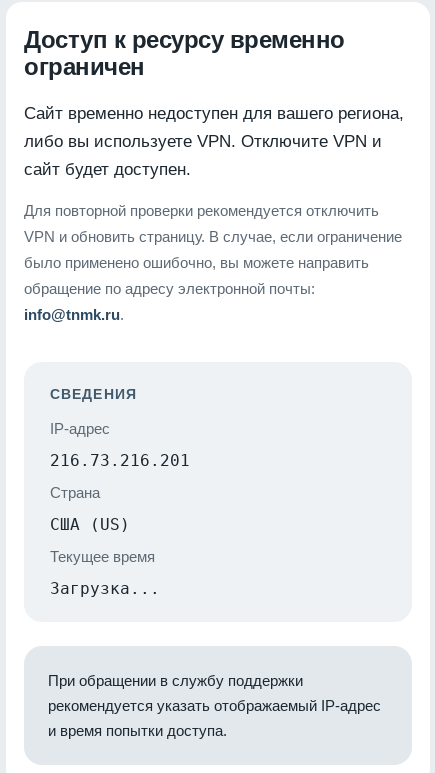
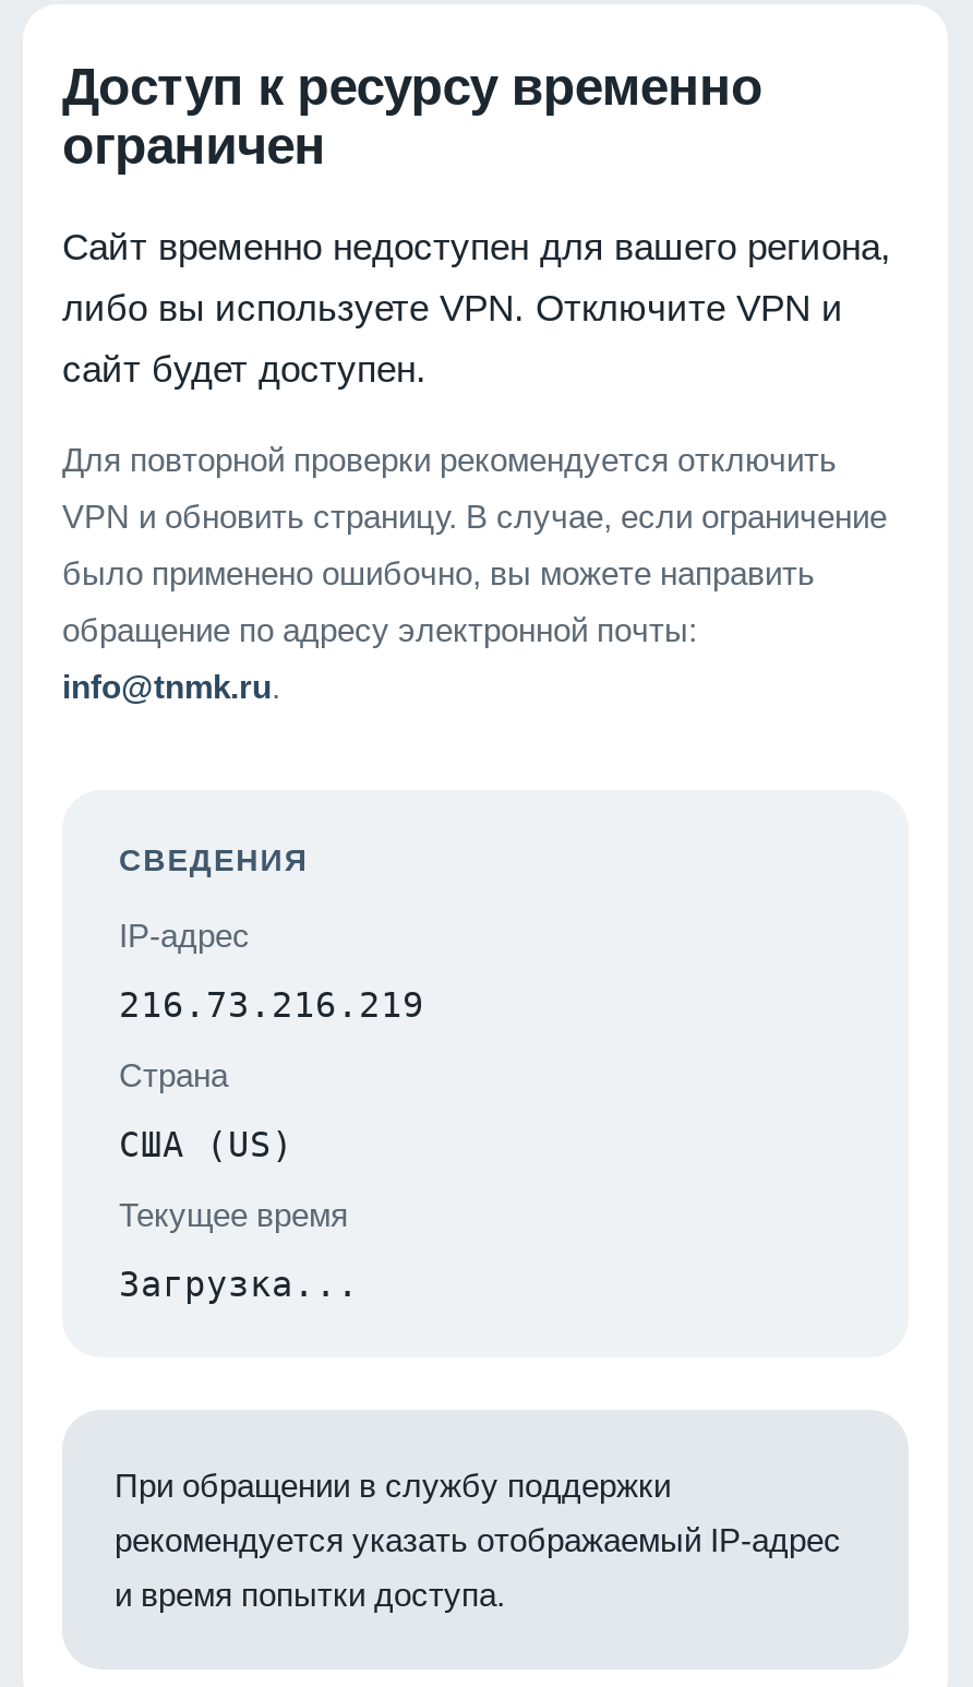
[50,450,190,469] 216.73.216.201 -> [119,983,424,1025] 216.73.216.219

